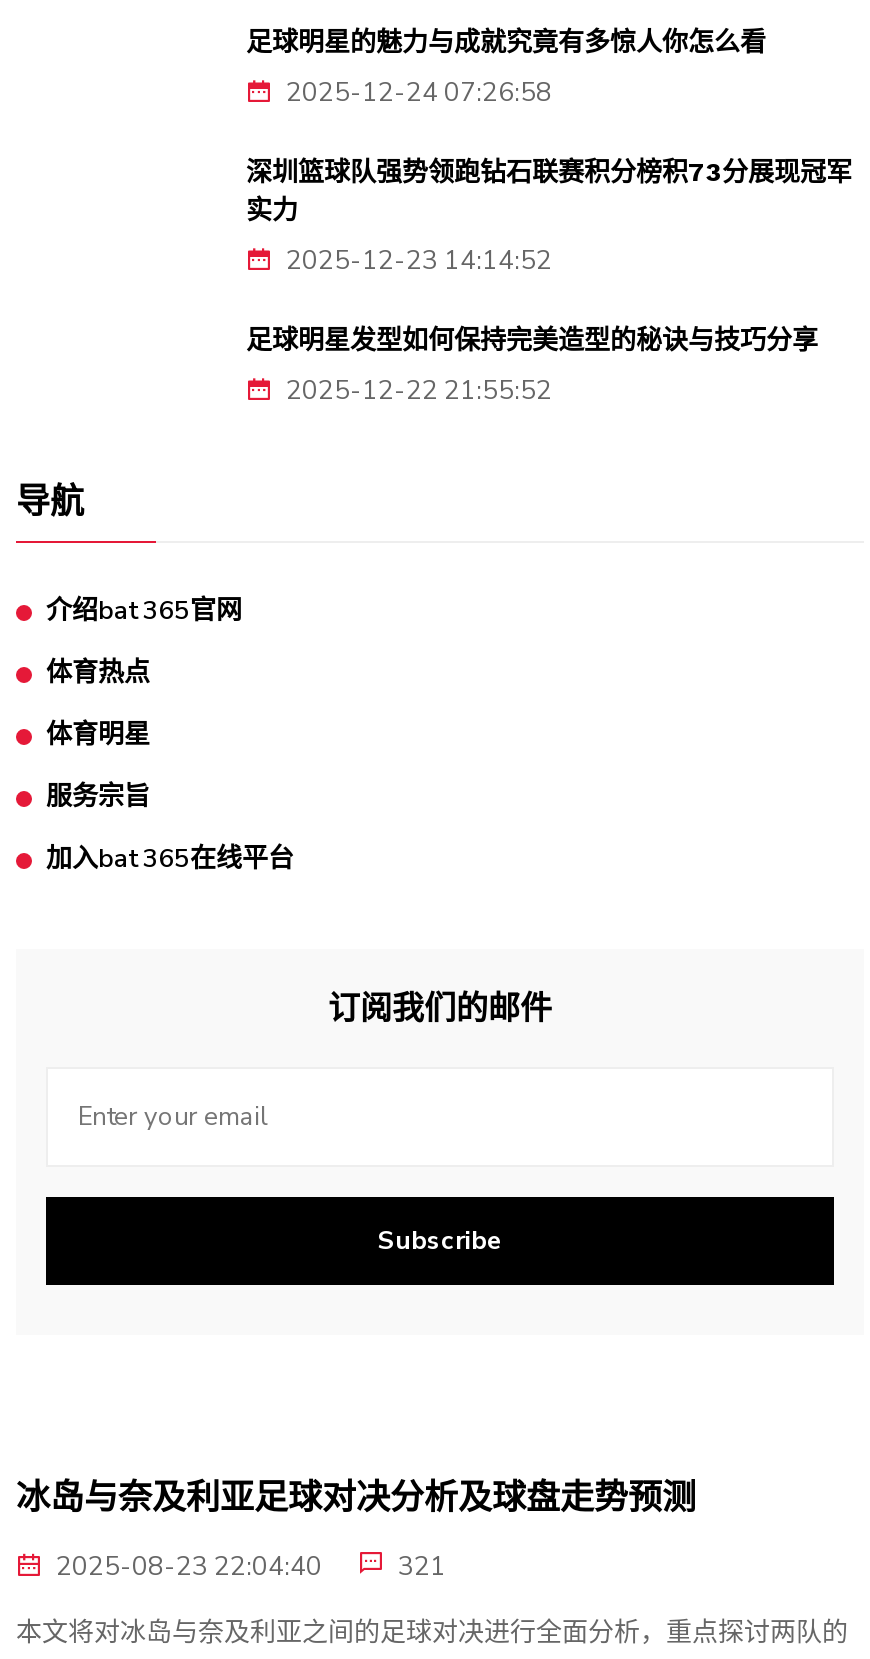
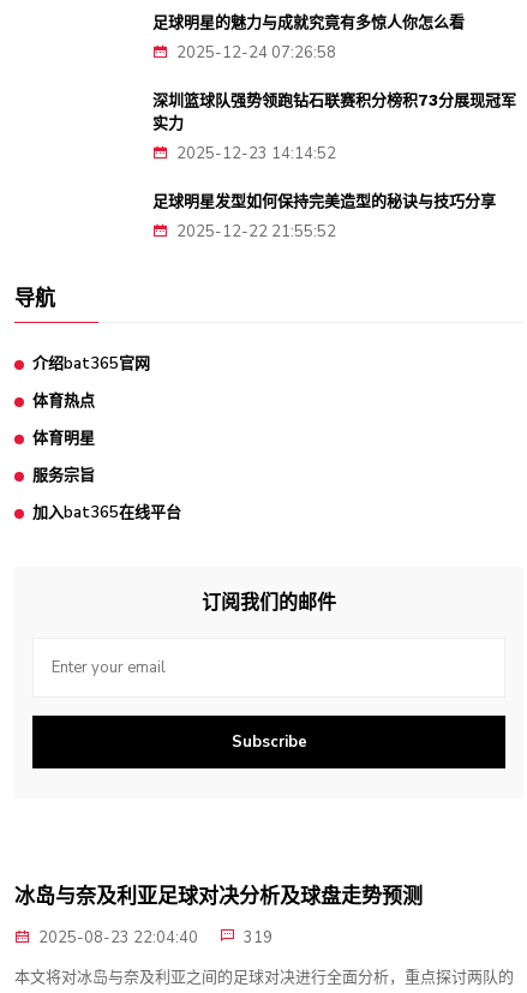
[398,1550,446,1586] 321 -> [244,927,273,949] 319

